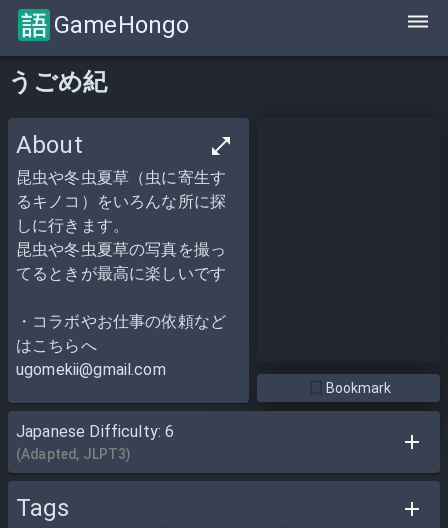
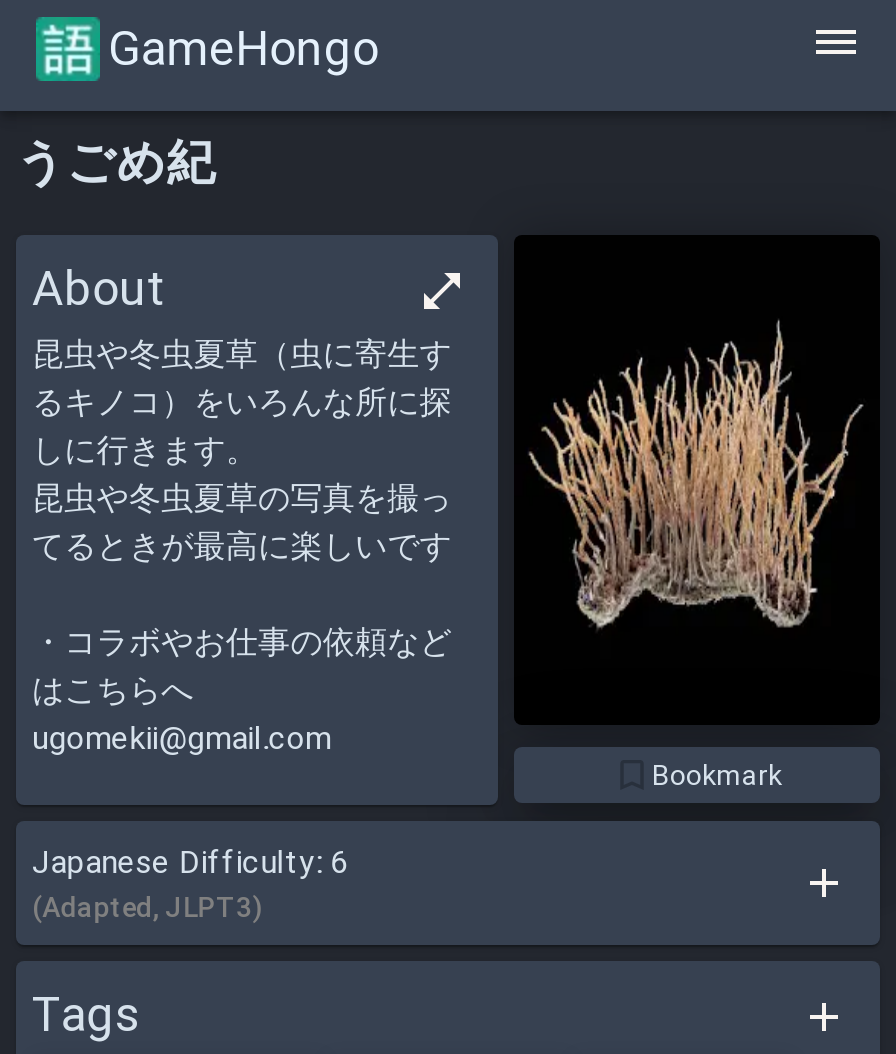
none -> [514,235,880,725] [image]

